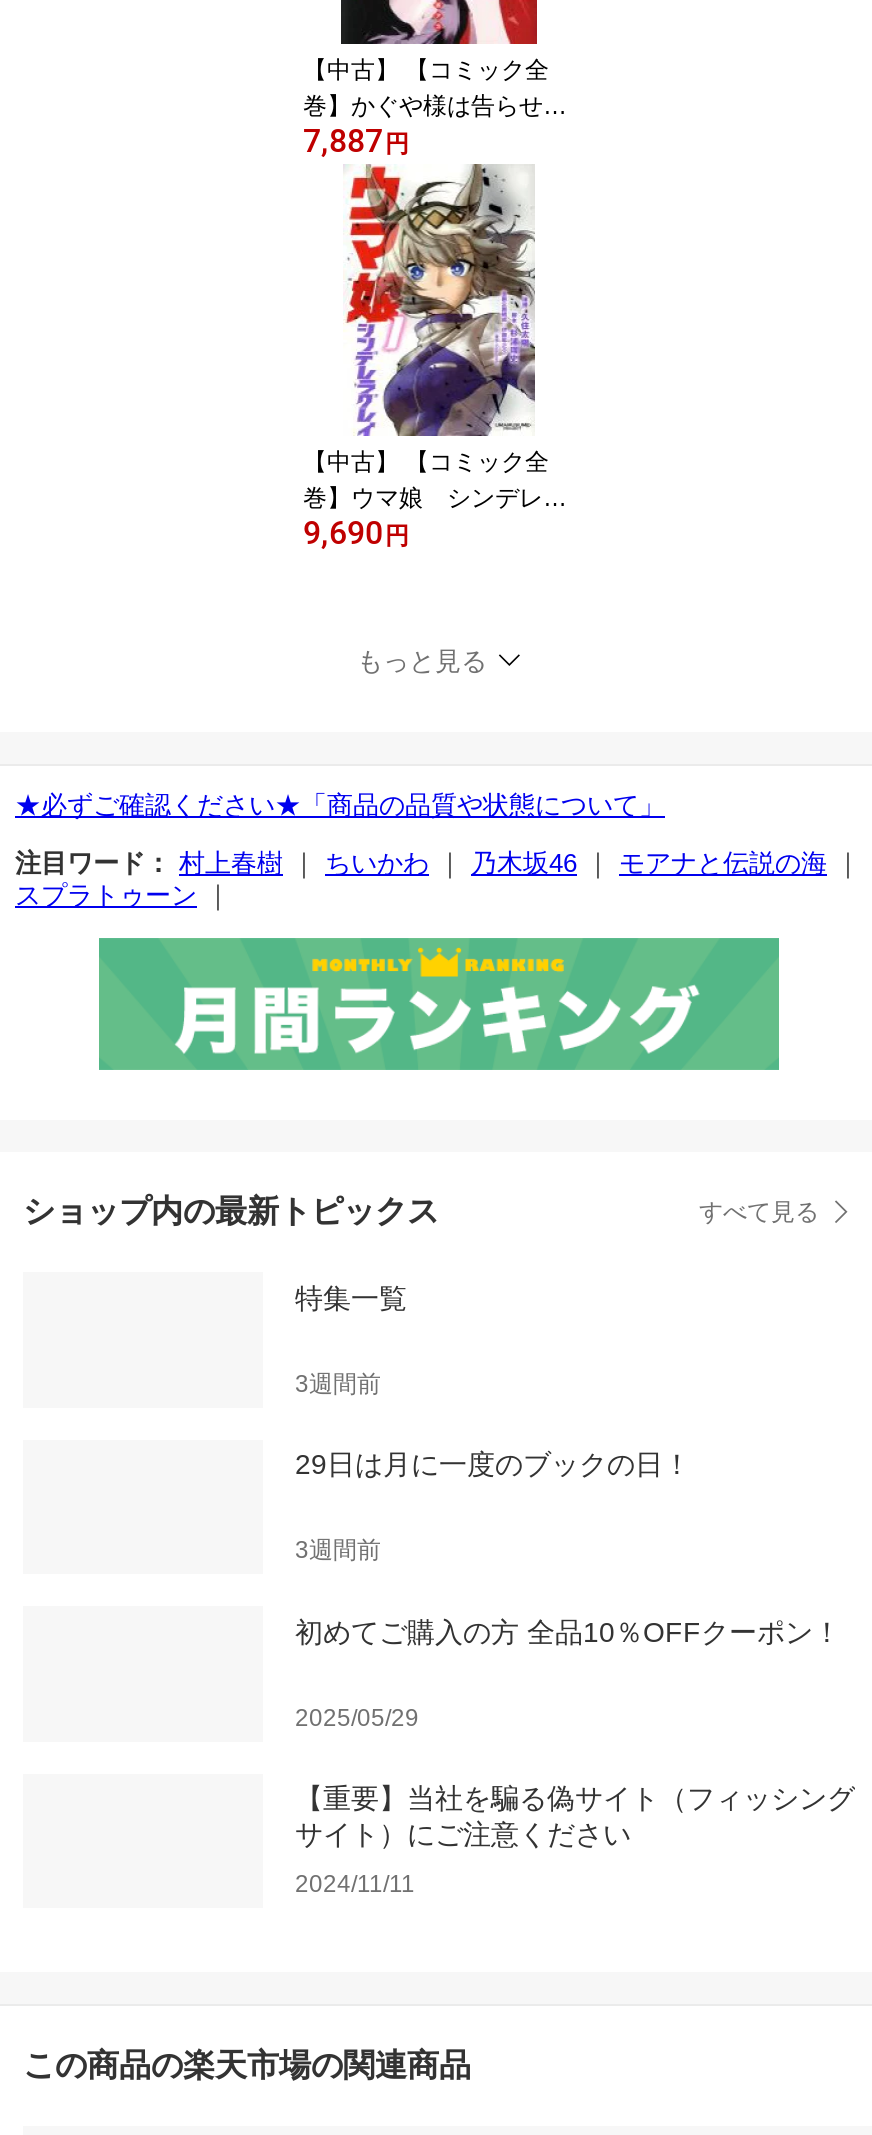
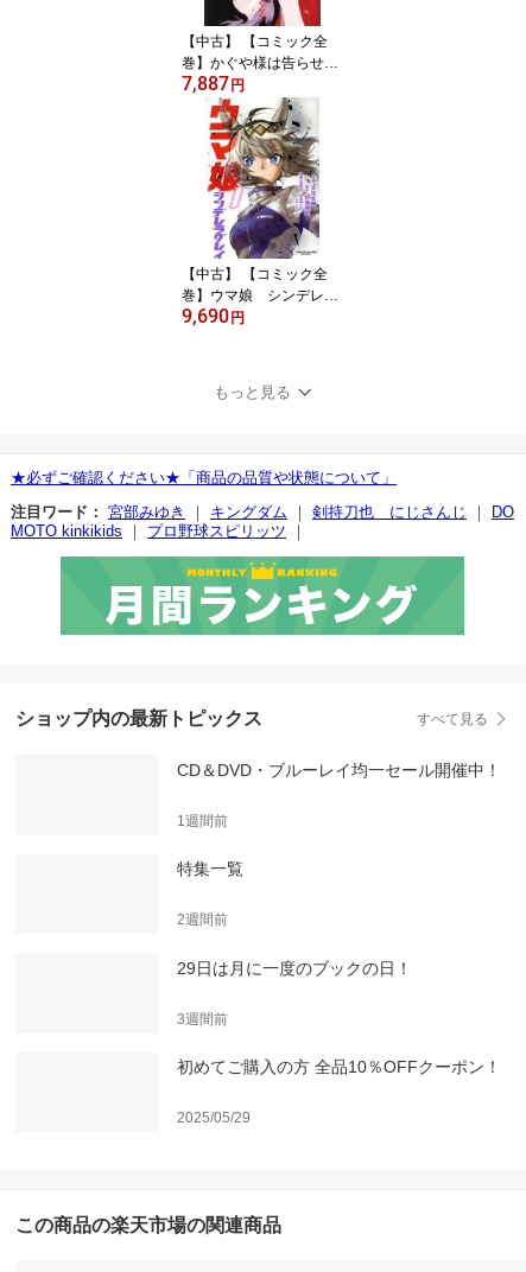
[15,848,861,910] 注目ワード： 村上春樹｜ちいかわ｜乃木坂46｜モアナと伝説の海｜ | スプラトゥーン｜ -> [11,503,514,540] 注目ワード： 宮部みゆき｜キングダム｜剣持刀也 にじさんじ｜DO | MOTO kinkikids｜プロ野球スピリッツ｜
none -> [177,760,501,829] CD＆DVD・ブルーレイ均一セール開催中！ | 1週間前
moved [295,1282,407,1314] -> [177,859,243,878]: 特集一覧
[295,1370,381,1398] 3週間前 -> [177,912,228,928] 2週間前
moved [295,1449,841,1732] -> [177,959,501,1126]: 29日は月に一度のブックの日！ | 3週間前 | 初めてご購入の方 全品10％OFFクーポン！ | 2025/05/29
[295,1783,855,1899] 【重要】当社を騙る偽サイト（フィッシング | サイト）にご注意ください | 2024/11/11 -> none

